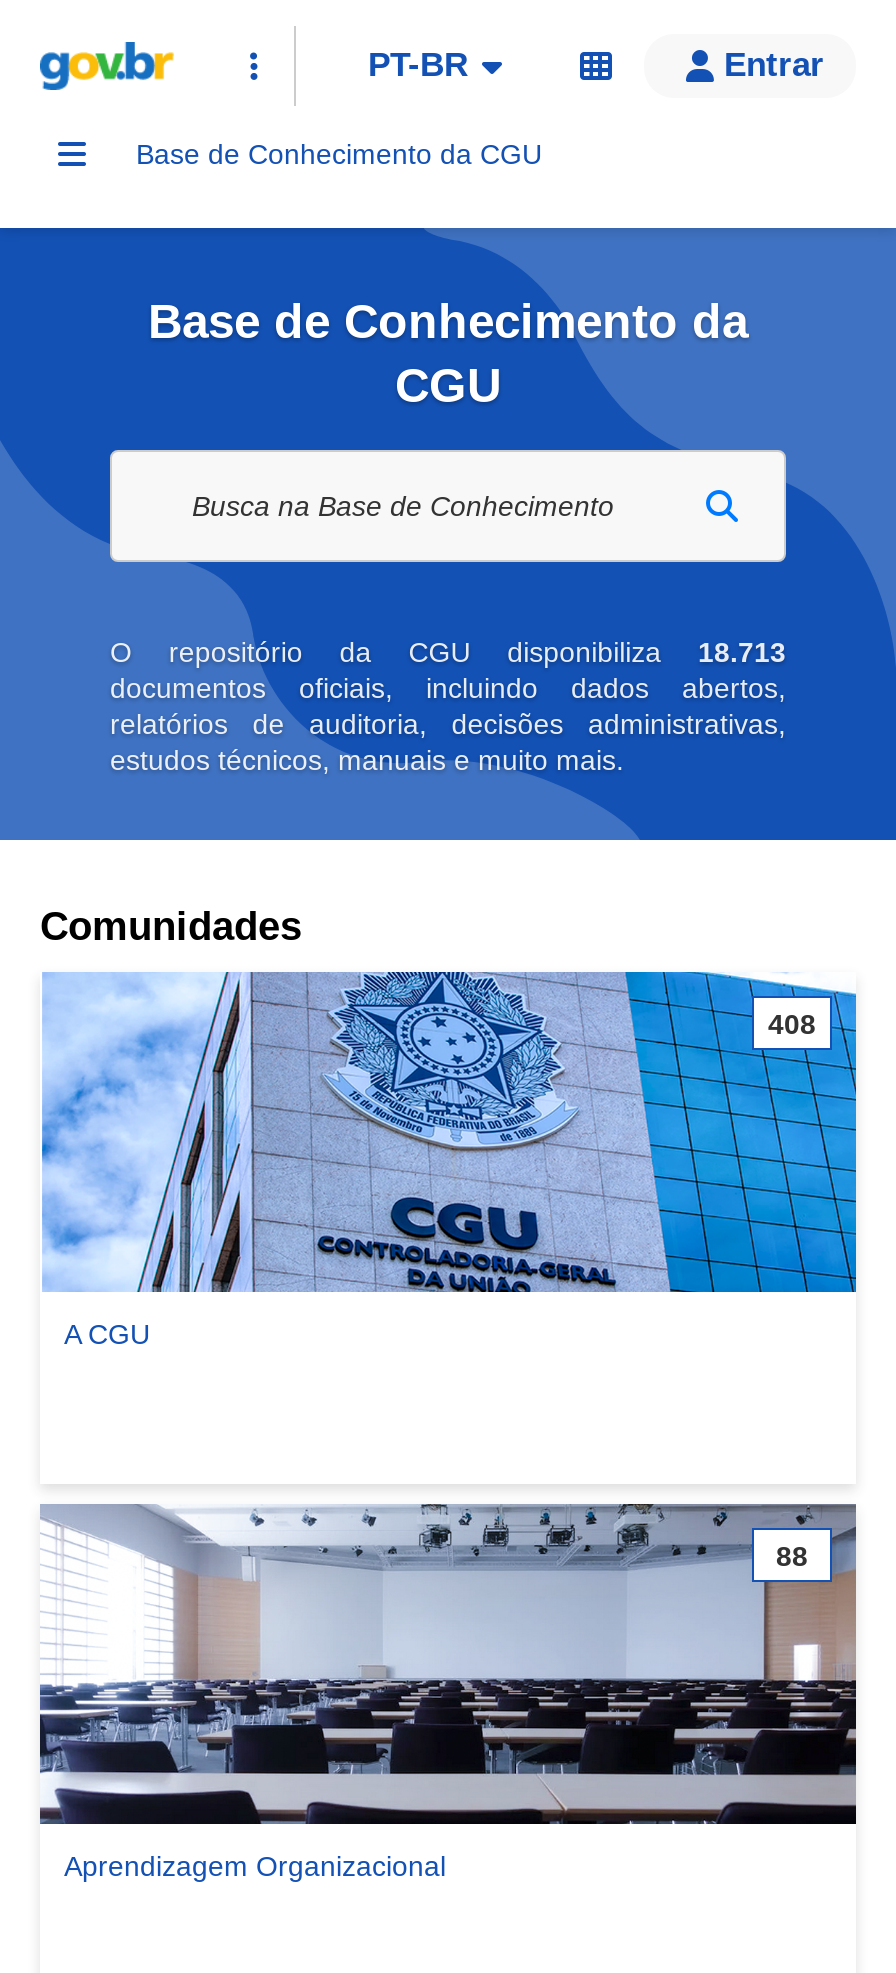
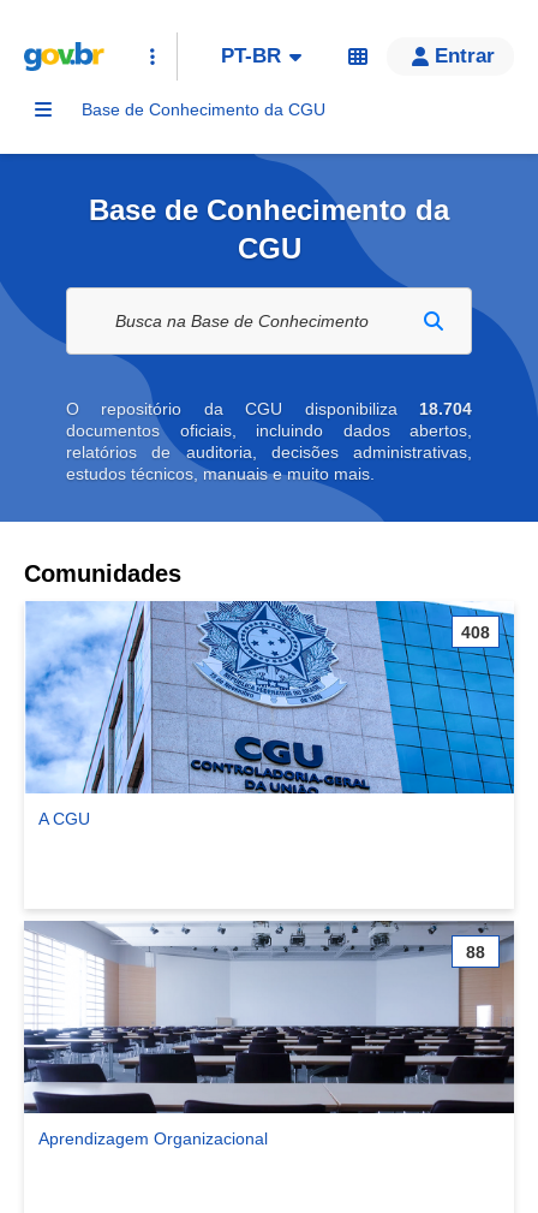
[110,636,786,668] O repositório da CGU disponibiliza 18.713 -> [66,399,472,418] O repositório da CGU disponibiliza 18.704

